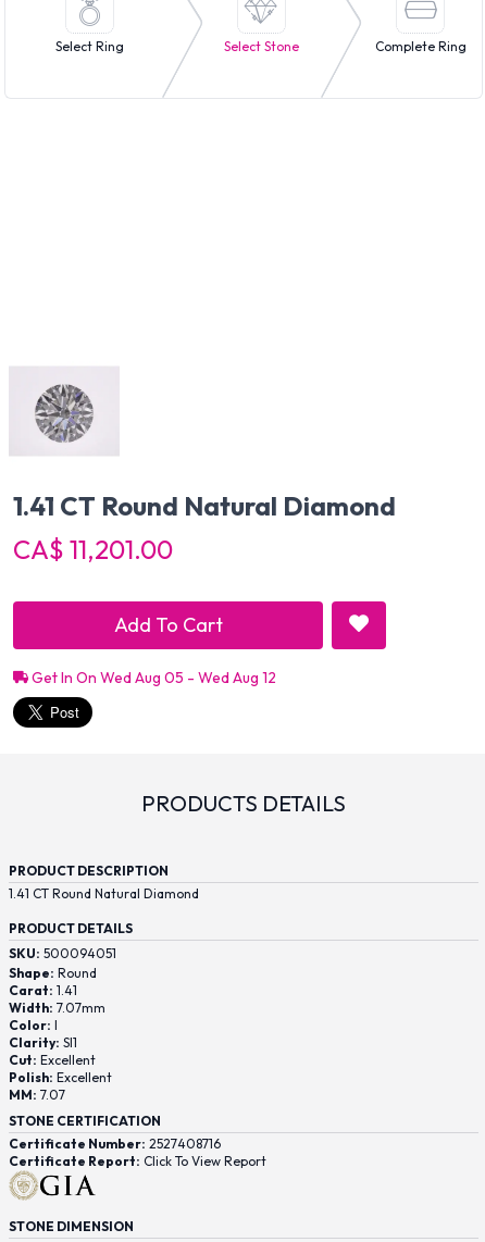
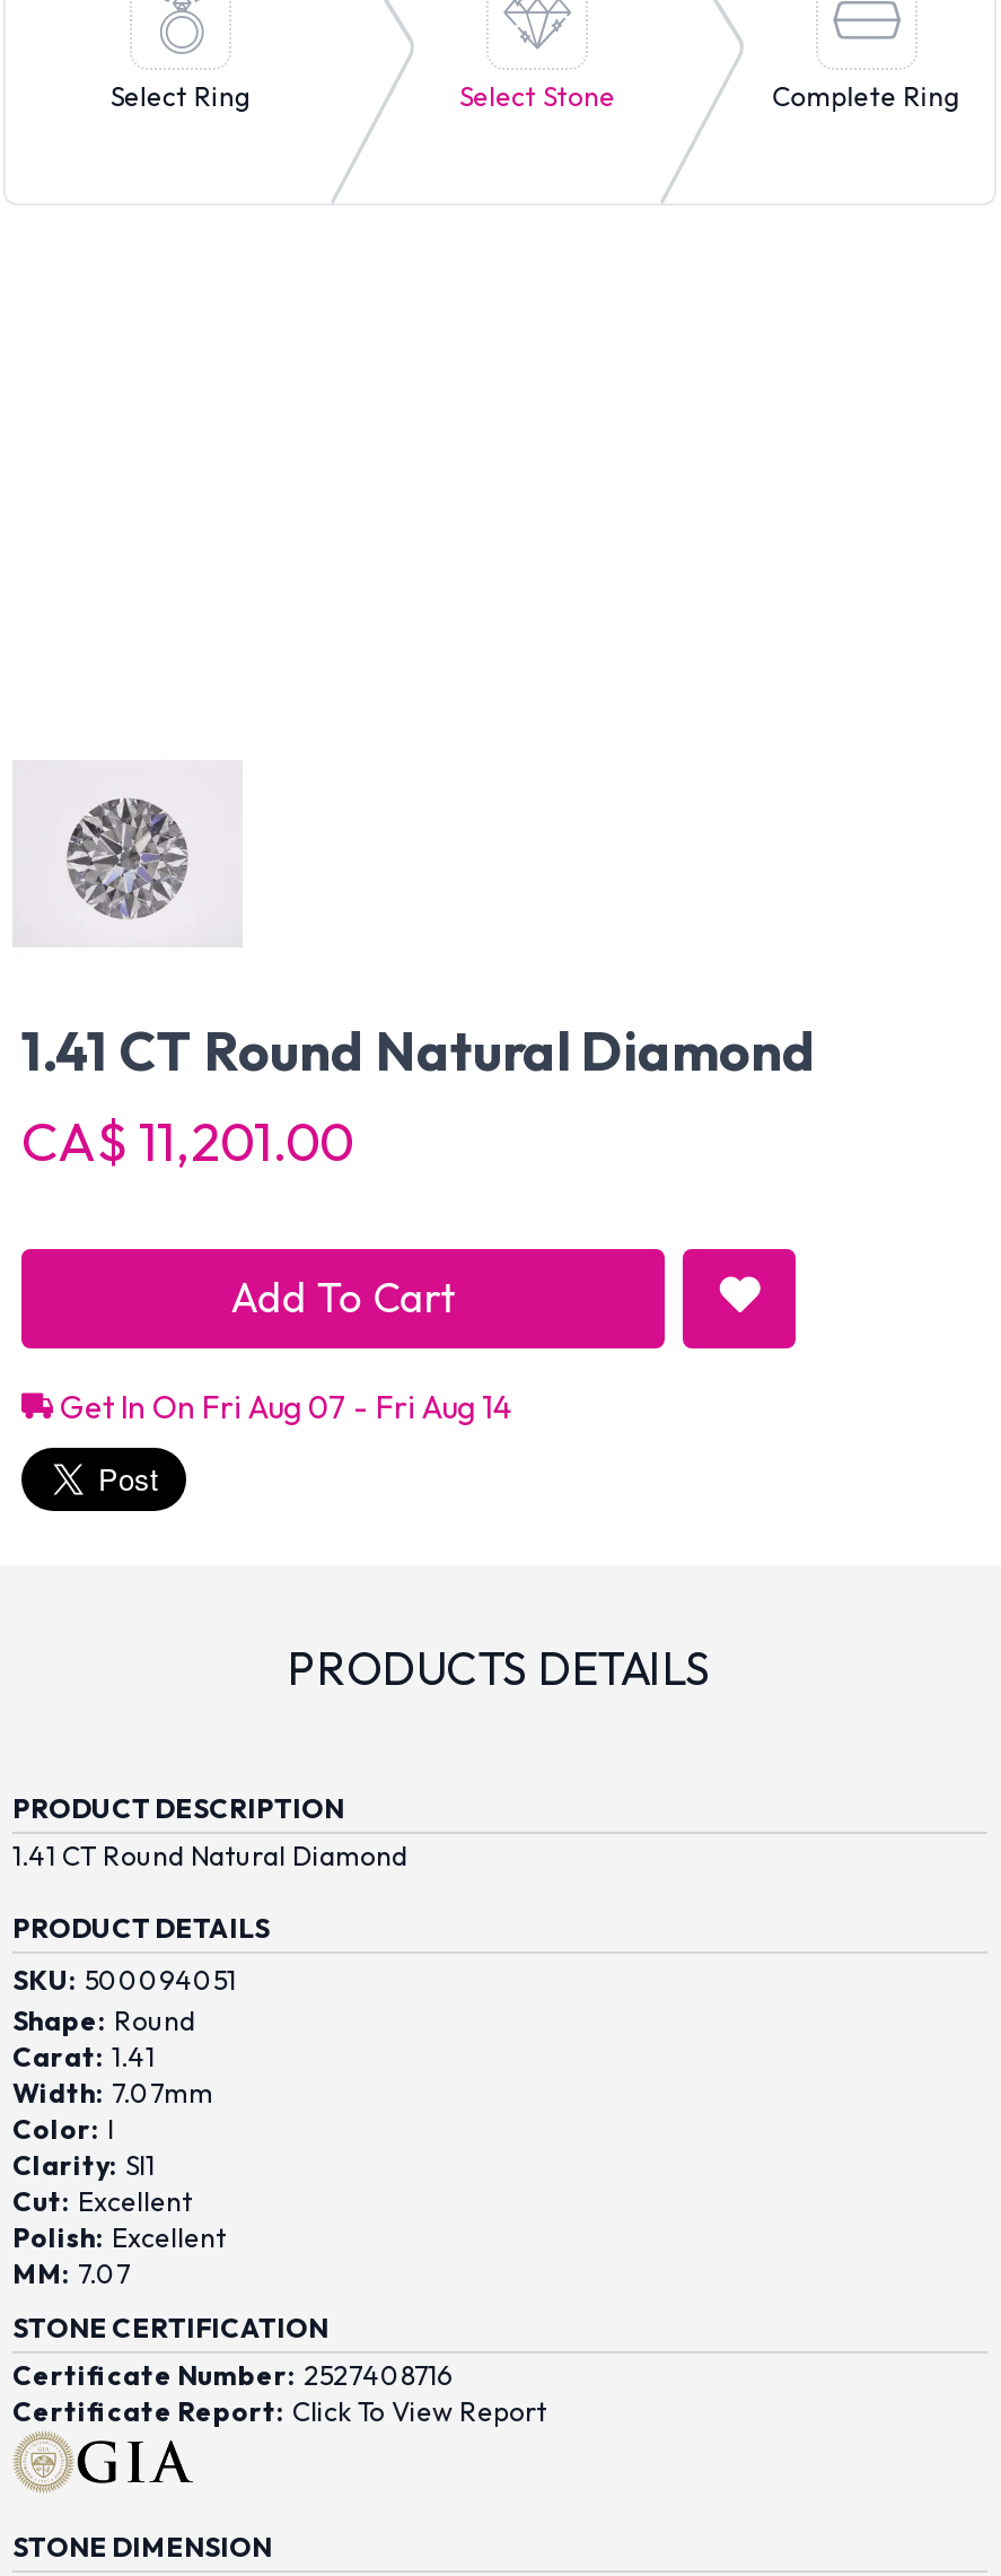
[28,668,276,688] Get In On Wed Aug 05 - Wed Aug 12 -> [53,1388,511,1428] Get In On Fri Aug 07 - Fri Aug 14

